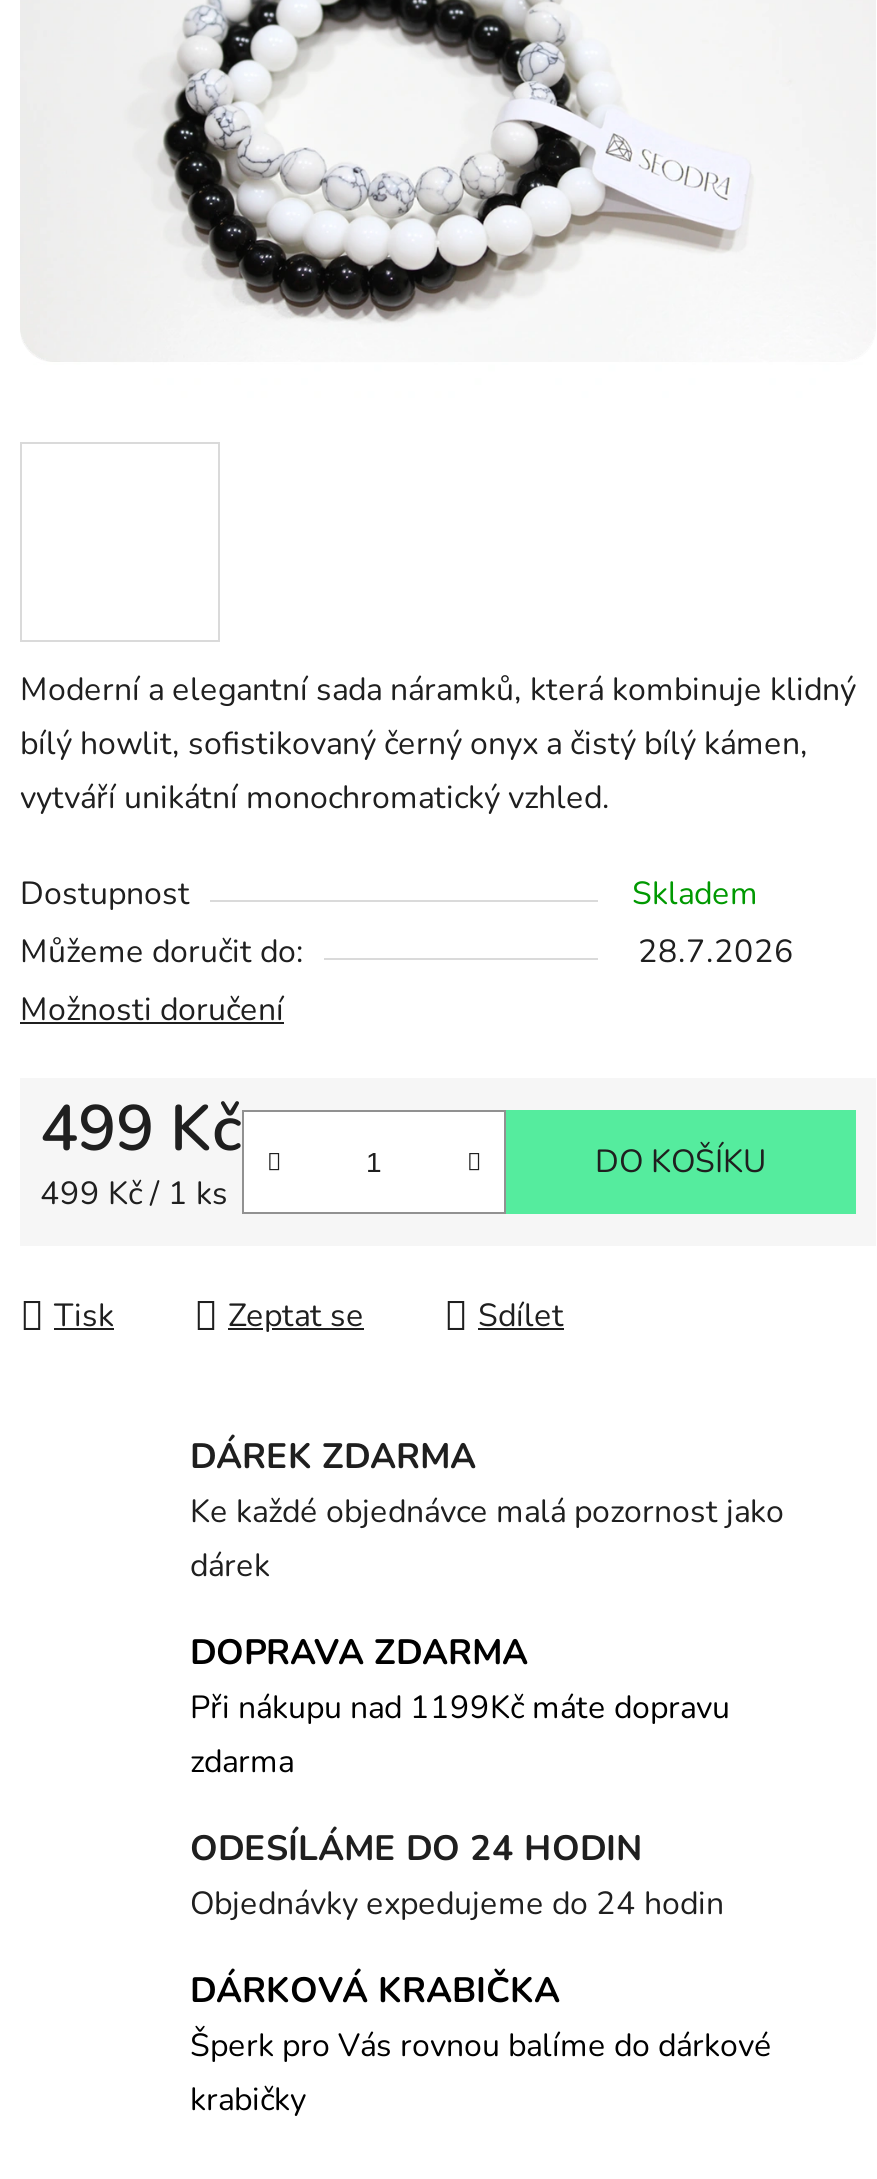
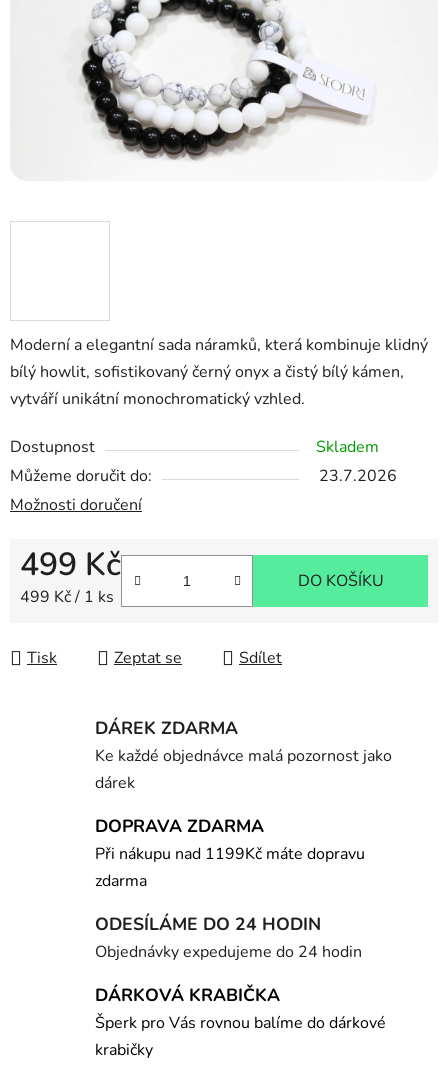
[638,930,794,974] 28.7.2026 -> [319,465,397,487] 23.7.2026

